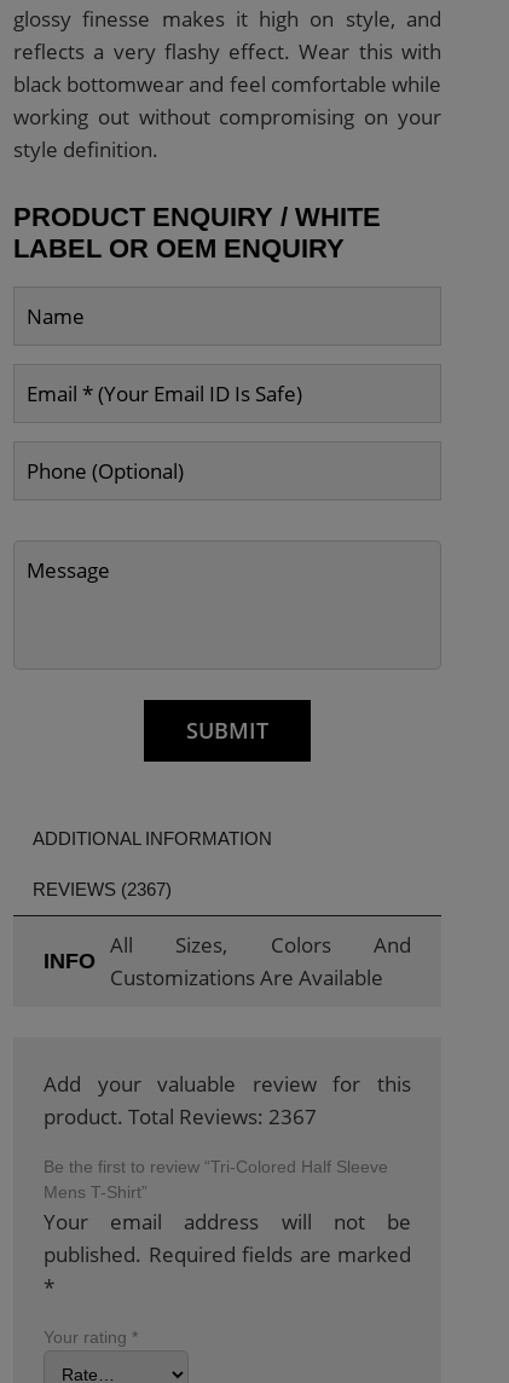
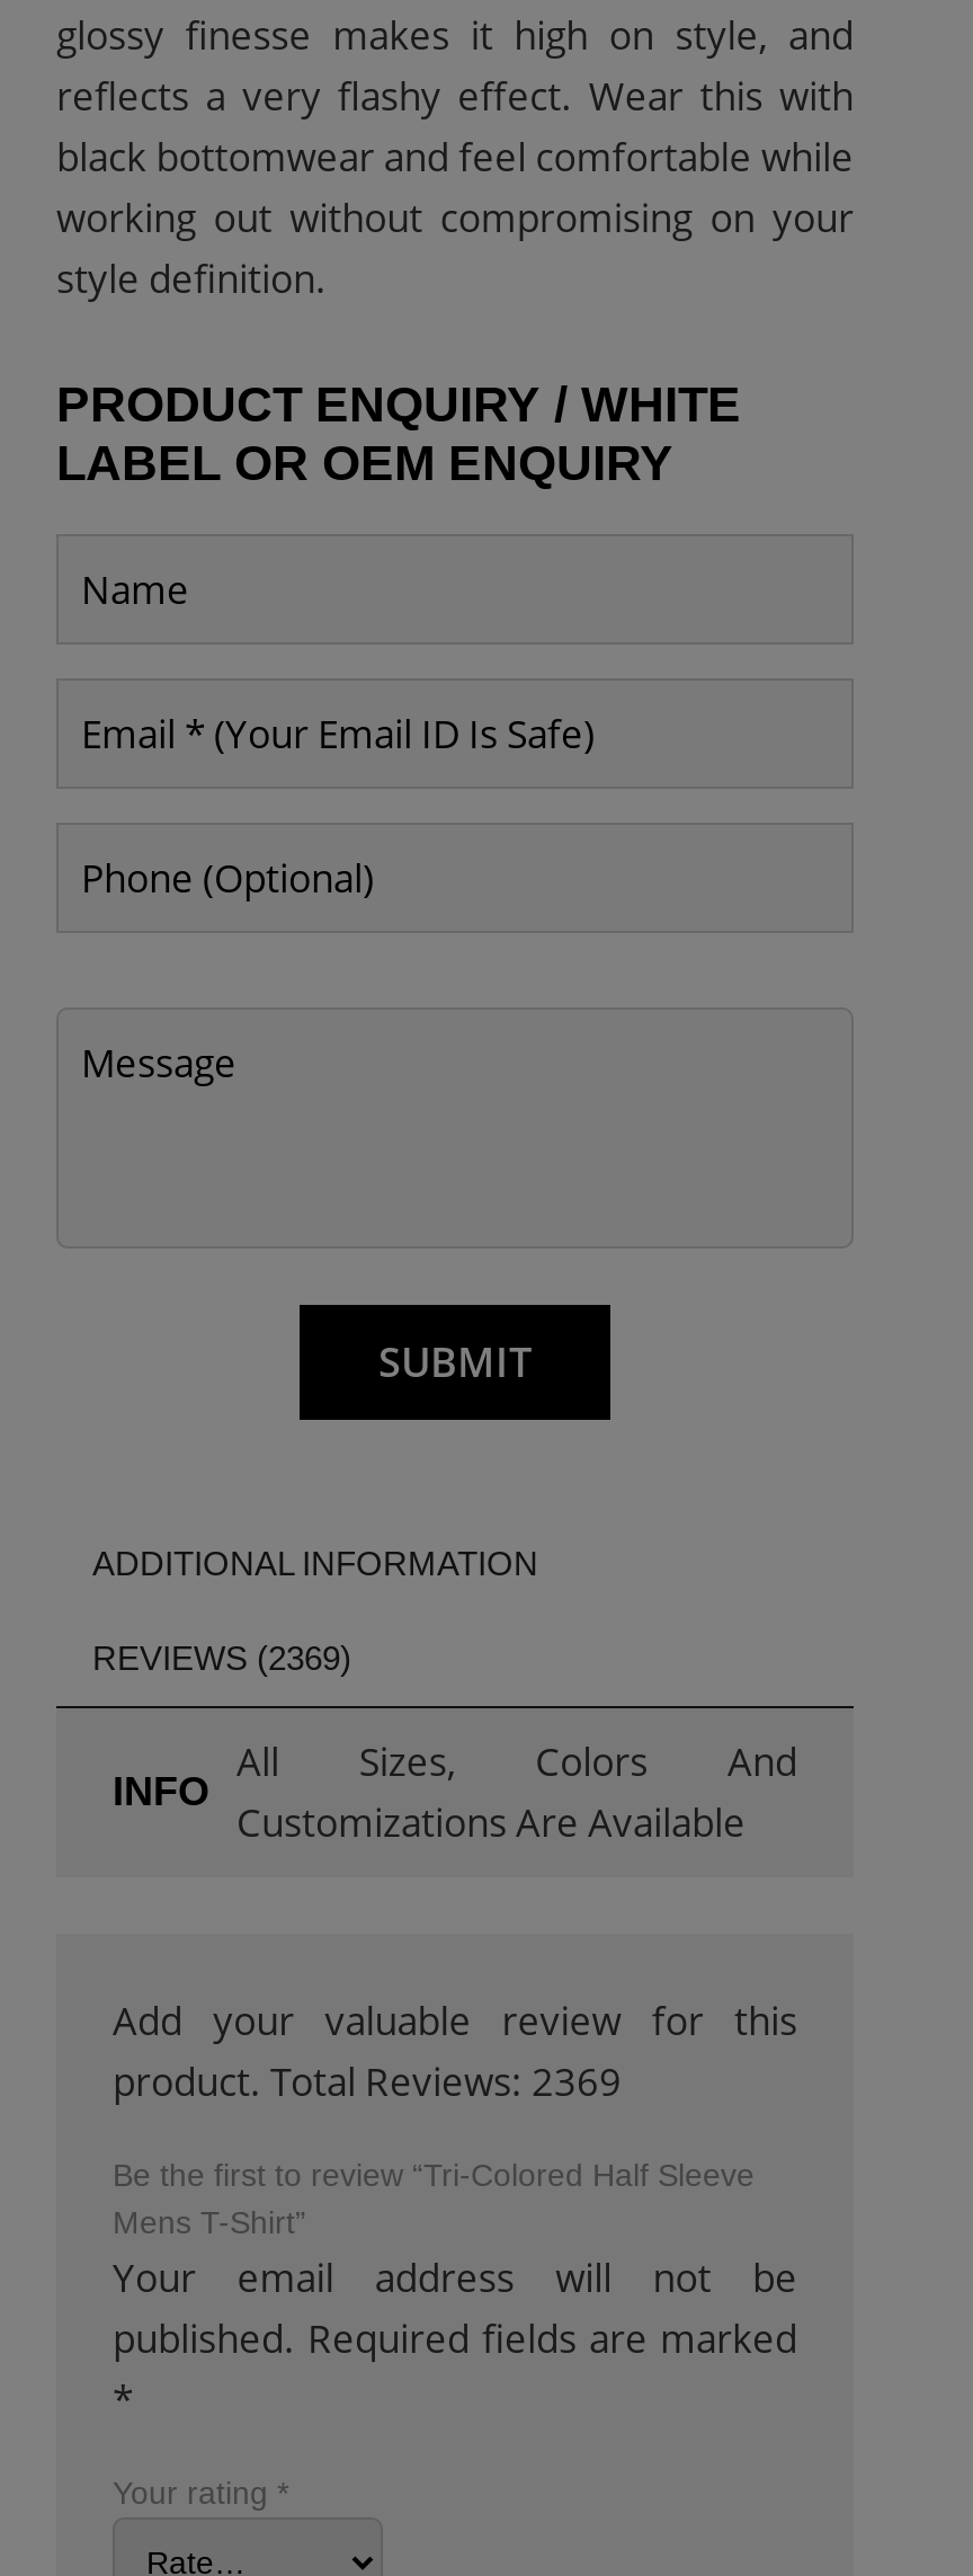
[33,878,172,899] REVIEWS (2367) -> [92,1638,351,1676] REVIEWS (2369)
[44,1102,317,1130] product. Total Reviews: 2367 -> [113,2054,622,2106] product. Total Reviews: 2369

